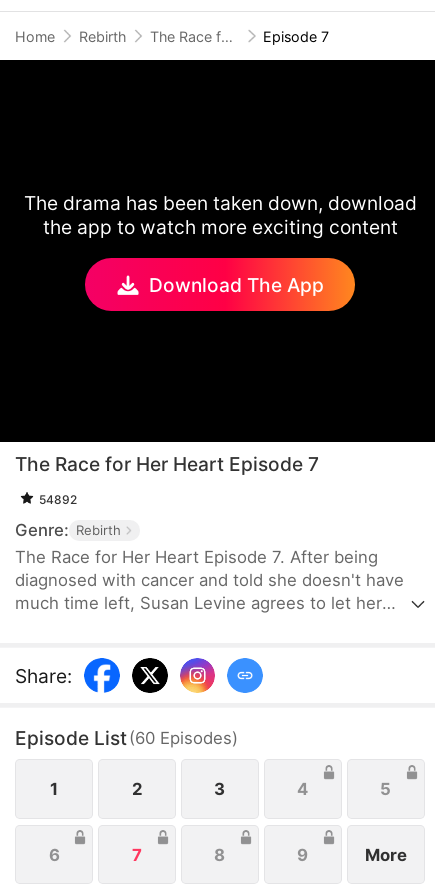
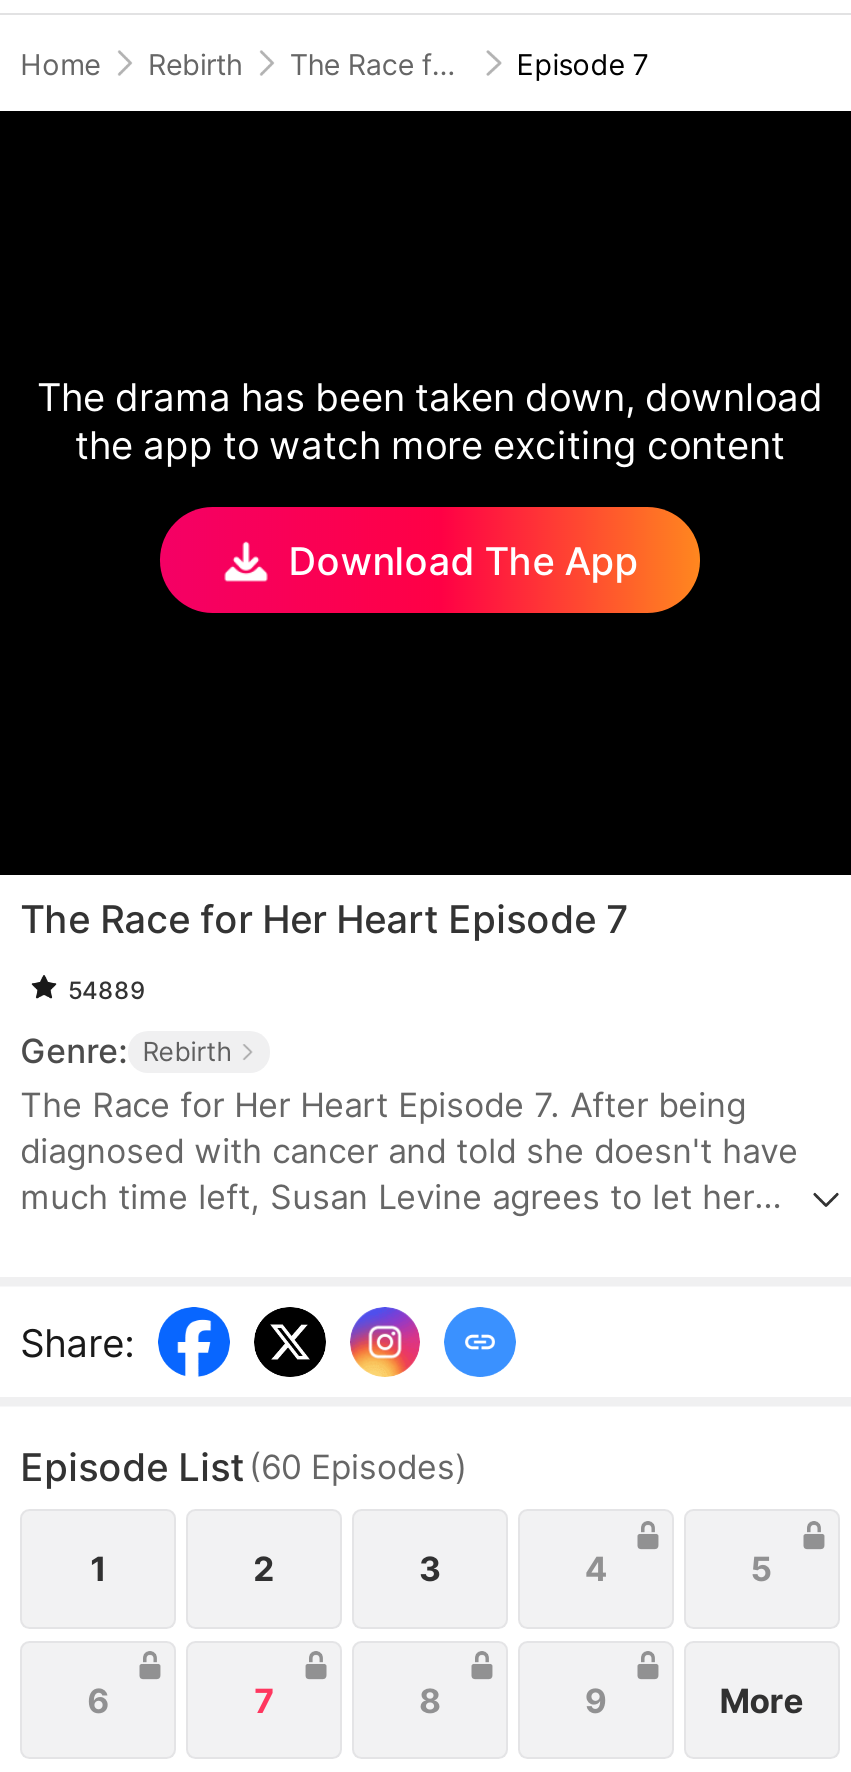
[39,492,77,507] 54892 -> [68,974,146,1004] 54889

